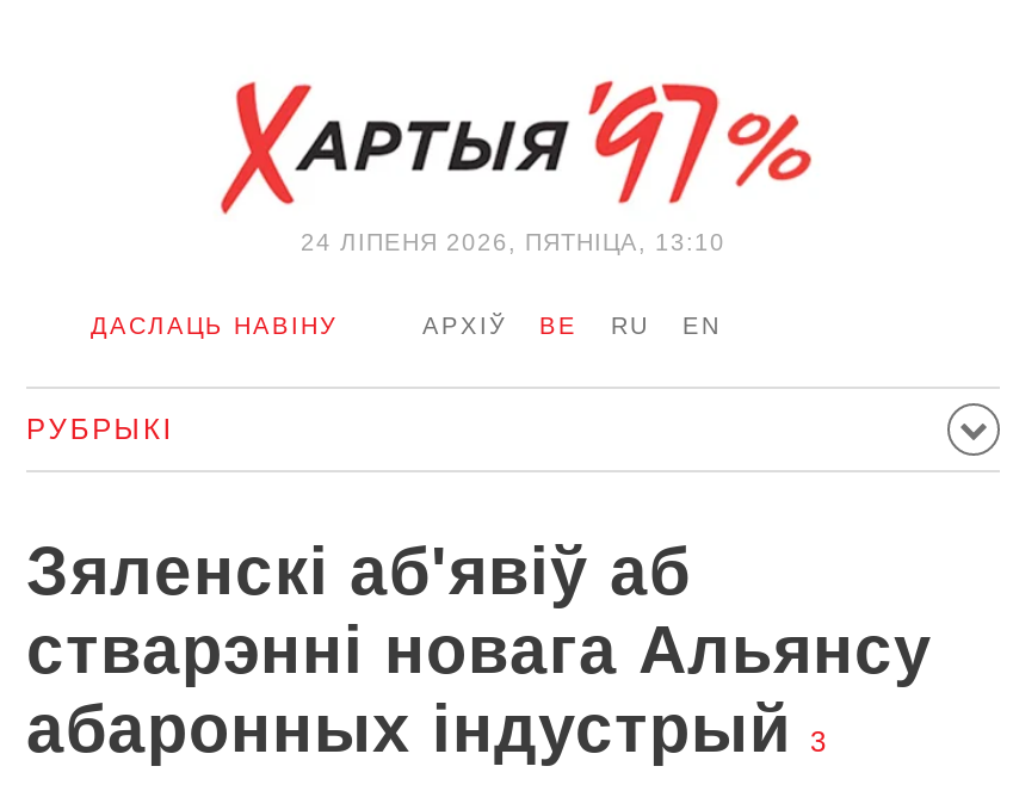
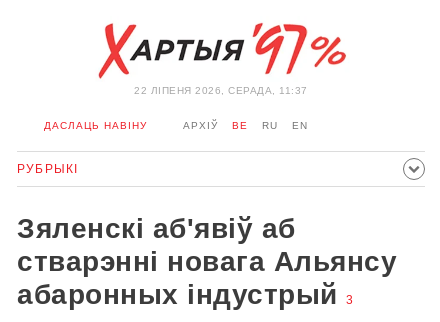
[301,229,725,255] 24 ЛIПЕНЯ 2026, ПЯТНІЦА, 13:10 -> [134,85,308,96] 22 ЛIПЕНЯ 2026, СЕРАДА, 11:37

